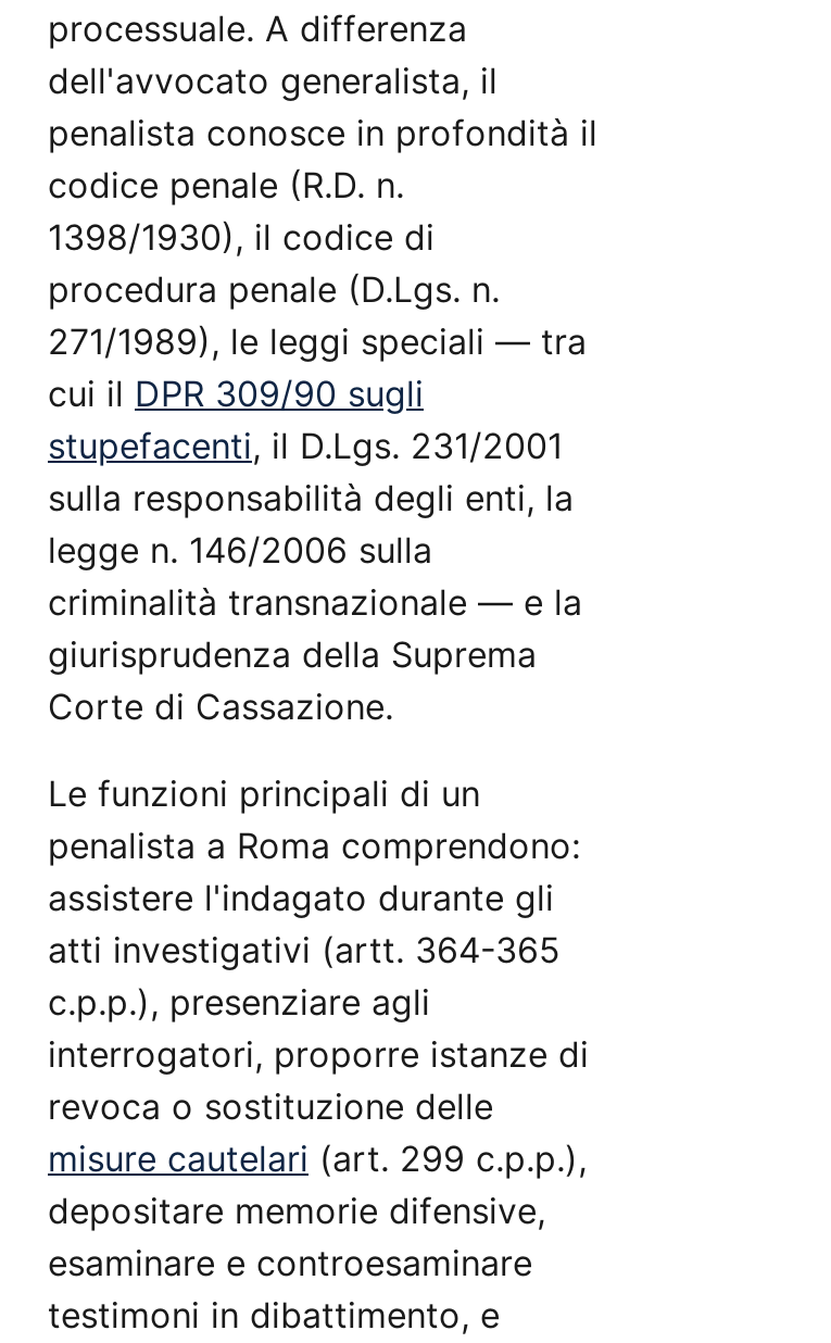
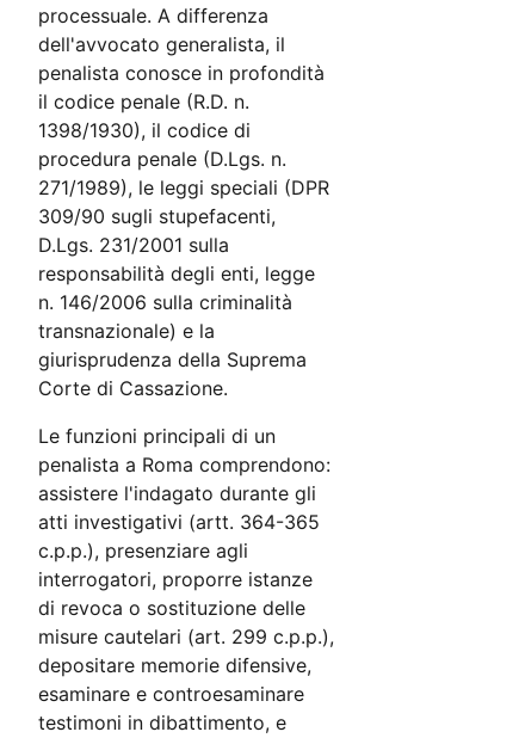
[48,319,587,624] 271/1989), le leggi speciali — tra | cui il DPR 309/90 sugli | stupefacenti, il D.Lgs. 231/2001 | sulla responsabilità degli enti, la | legge n. 146/2006 sulla | criminalità transnazionale — e la -> [38,176,329,343] 271/1989), le leggi speciali (DPR | 309/90 sugli stupefacenti, | D.Lgs. 231/2001 sulla | responsabilità degli enti, legge | n. 146/2006 sulla criminalità | transnazionale) e la

